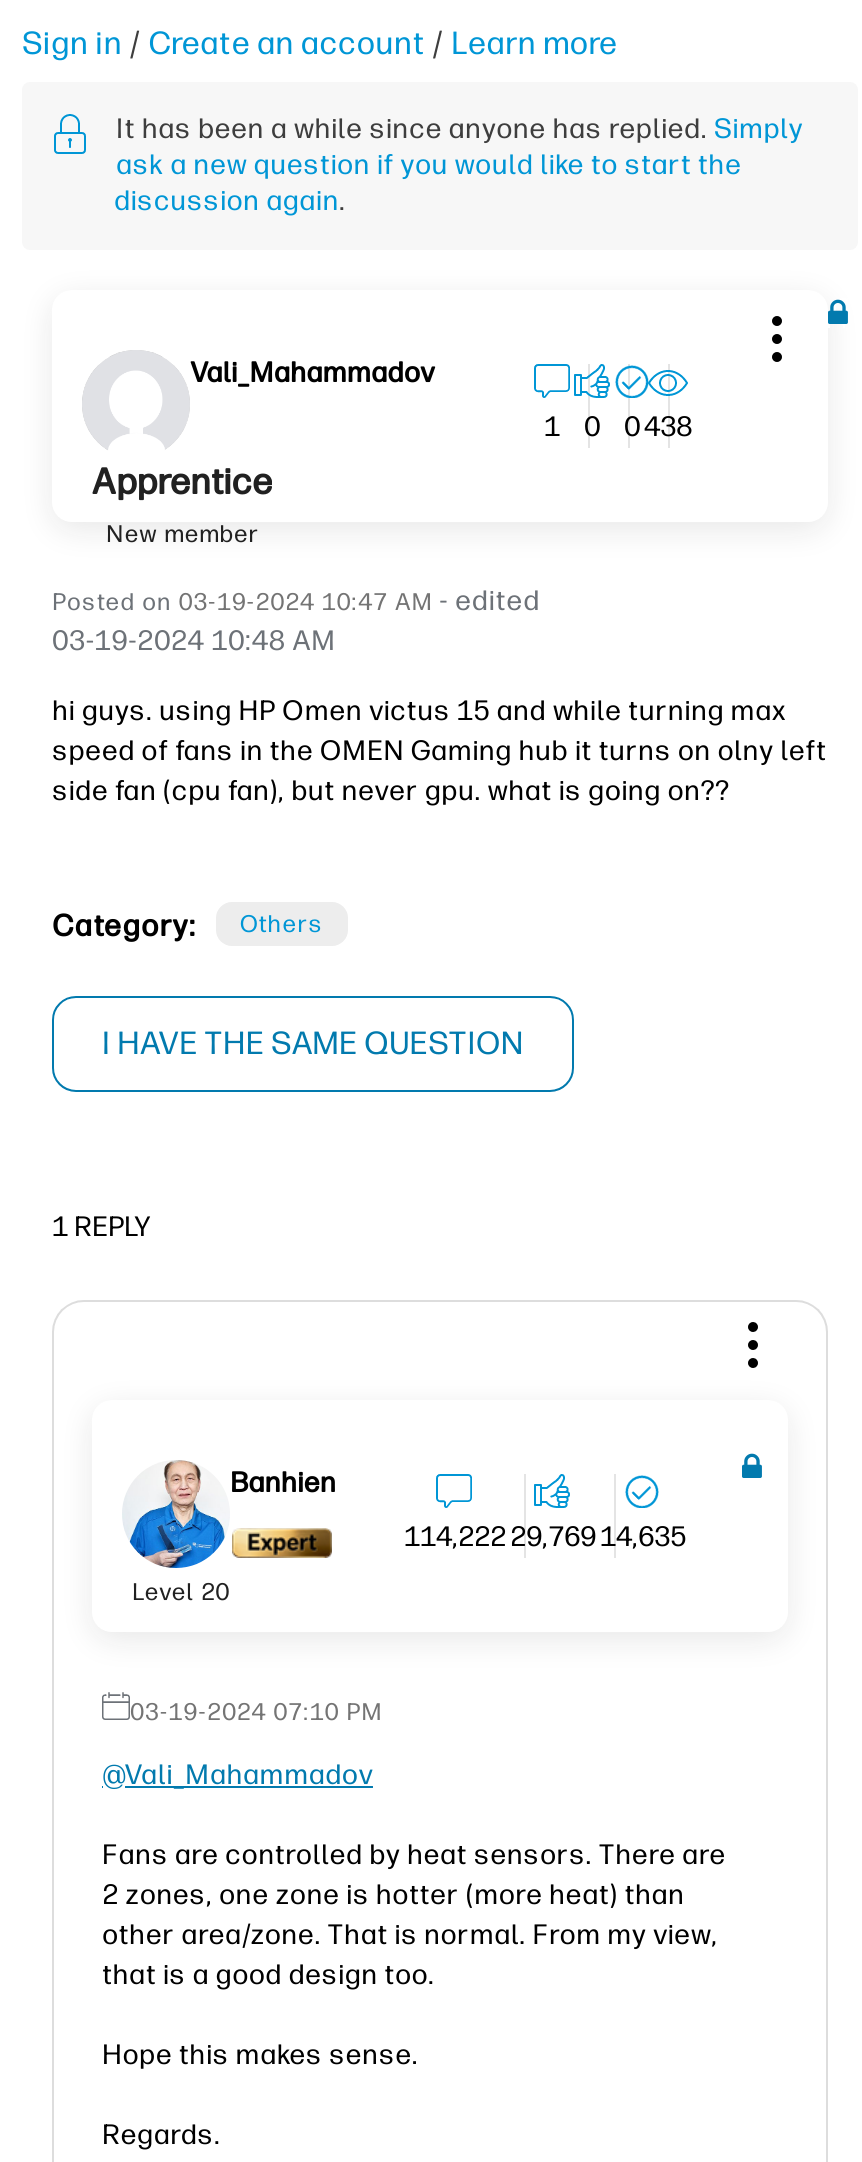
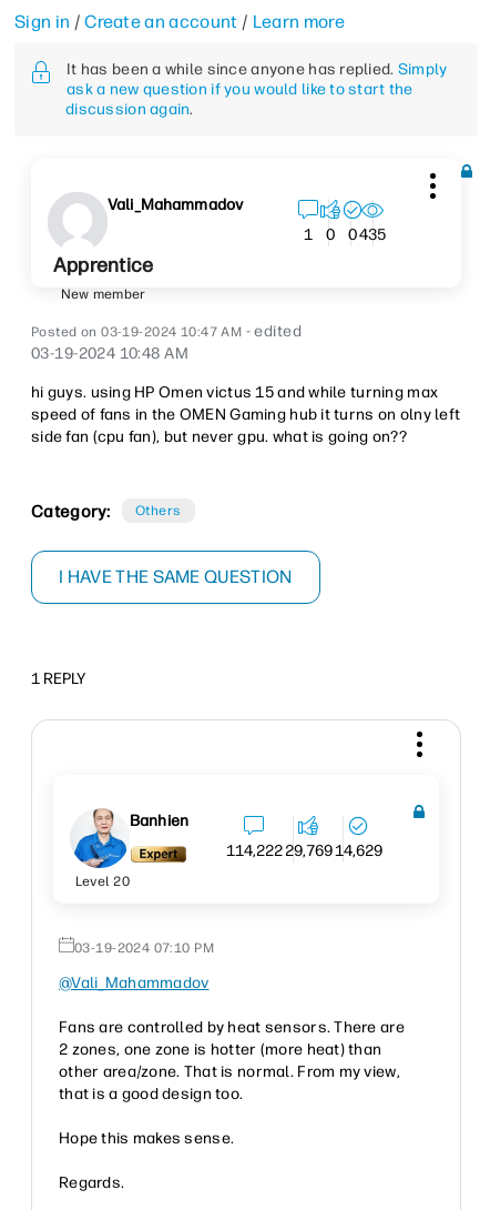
[544,409,692,444] 1 0 0 438 -> [304,225,386,244] 1 0 0 435
[404,1520,686,1554] 114,222 29,769 14,635 -> [226,841,382,860] 114,222 29,769 14,629

